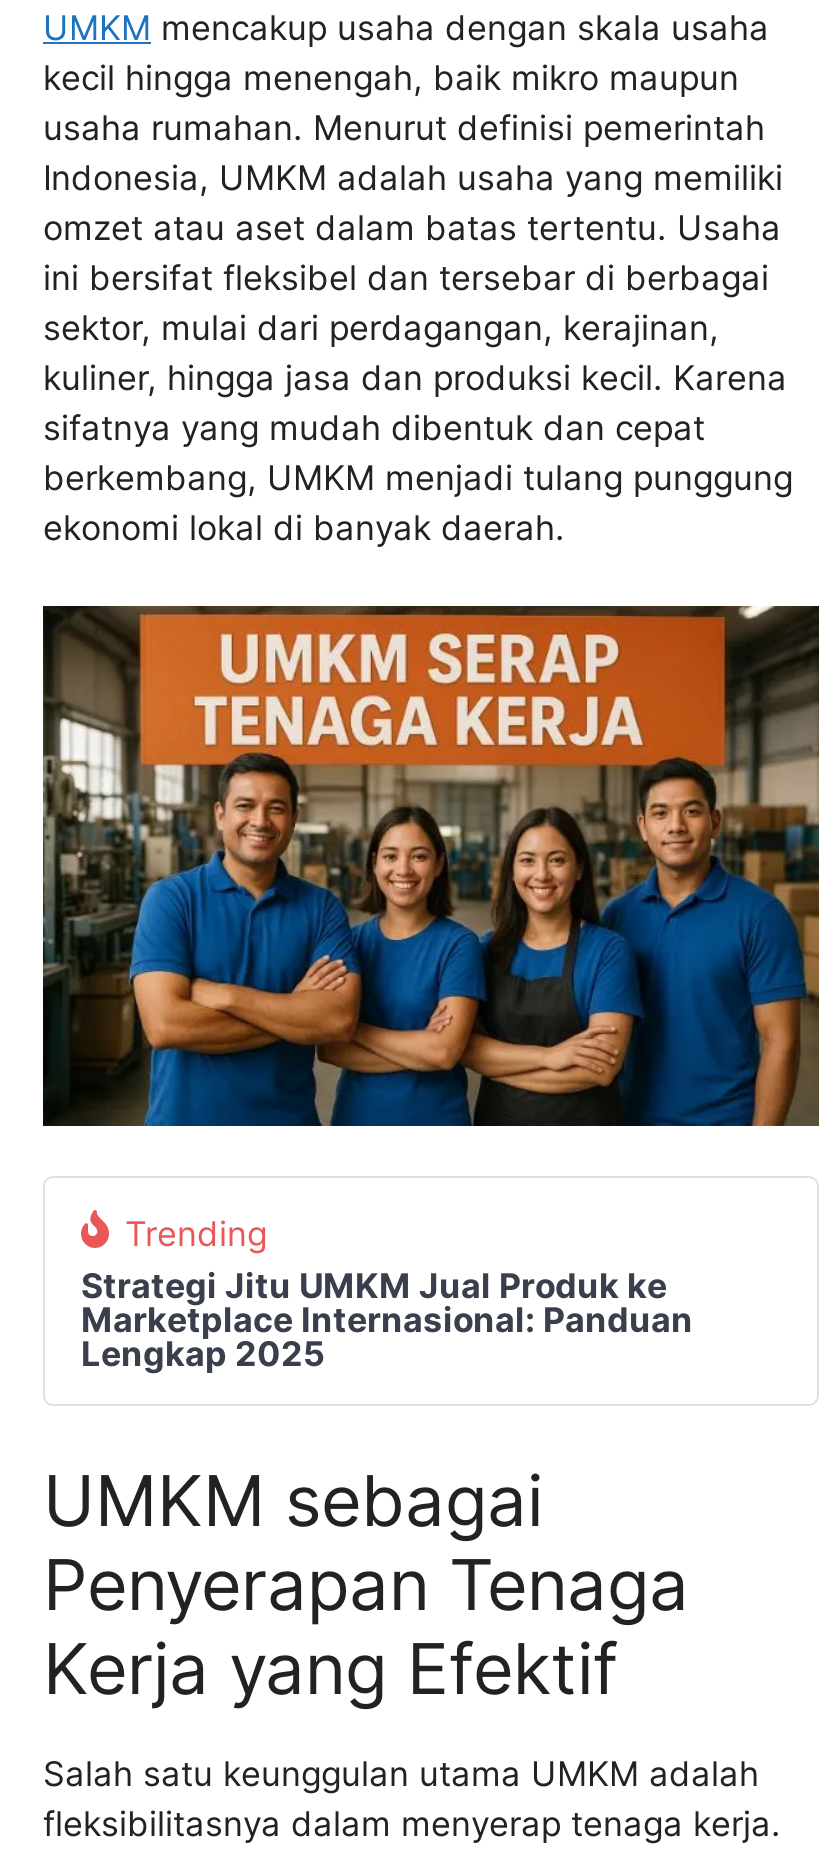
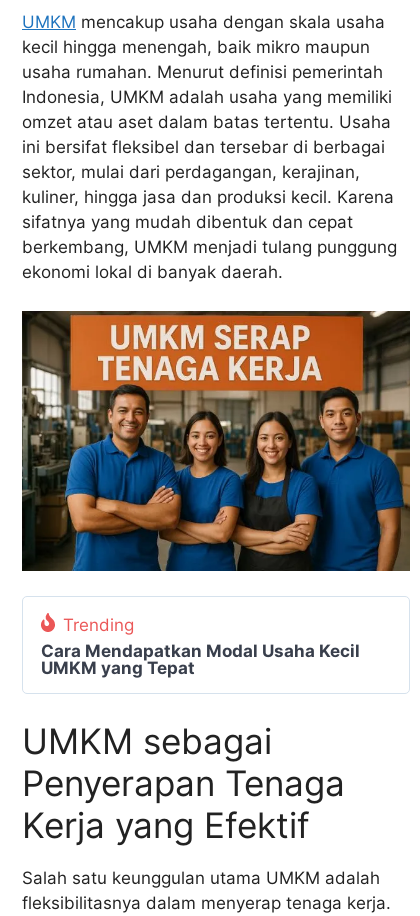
[81,1266,693,1374] Strategi Jitu UMKM Jual Produk ke | Marketplace Internasional: Panduan | Lengkap 2025 -> [41,641,360,678] Cara Mendapatkan Modal Usaha Kecil | UMKM yang Tepat

